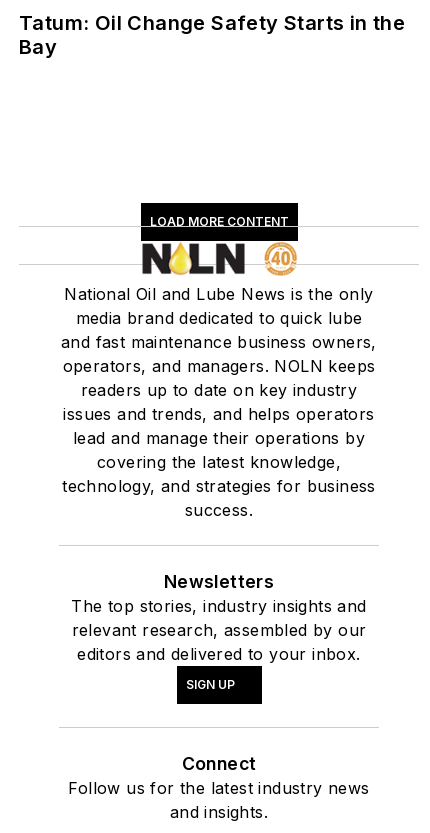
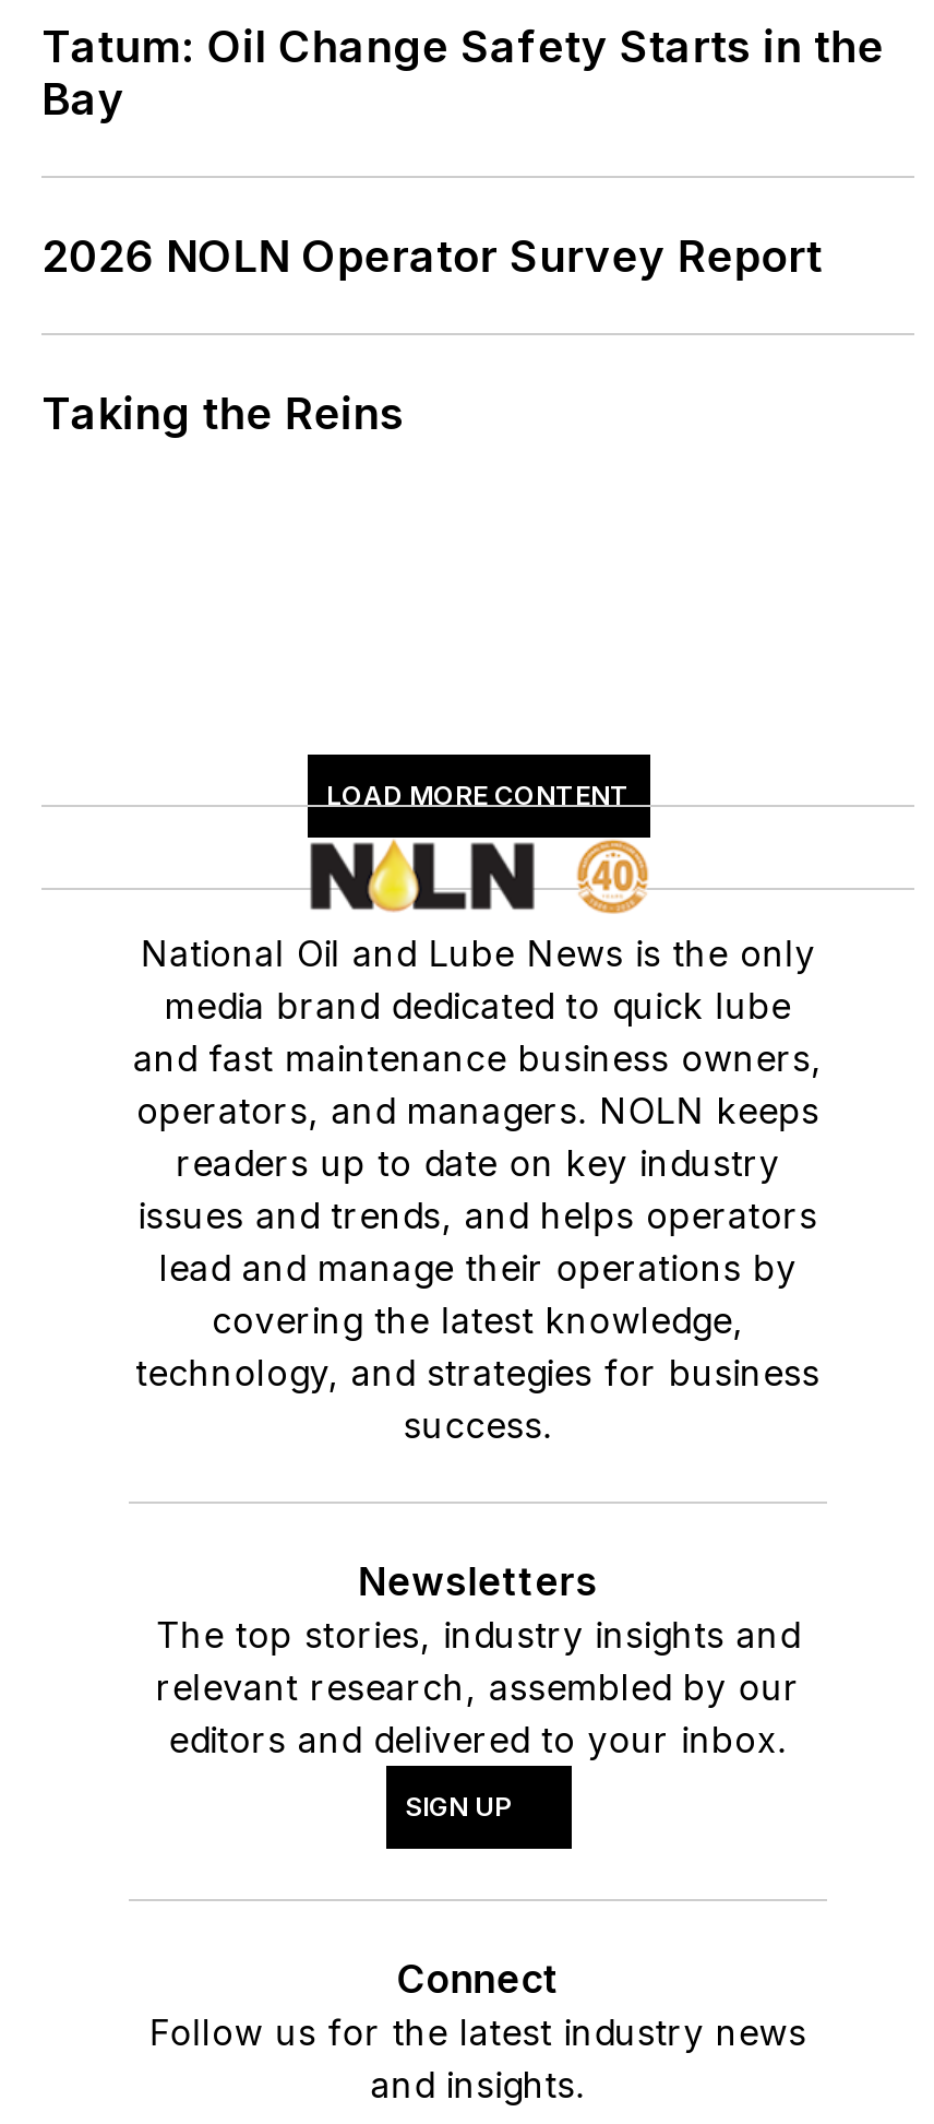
none -> [41,230,822,440] 2026 NOLN Operator Survey Report | Taking the Reins

